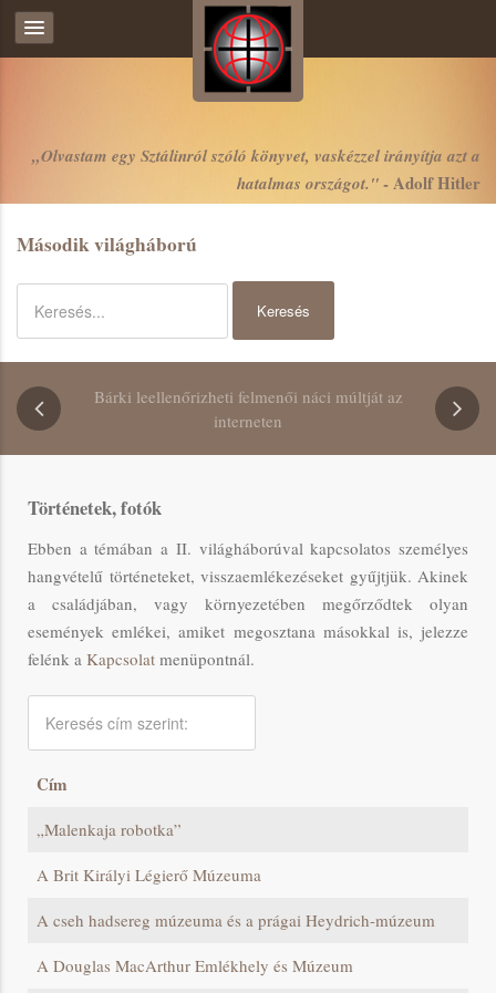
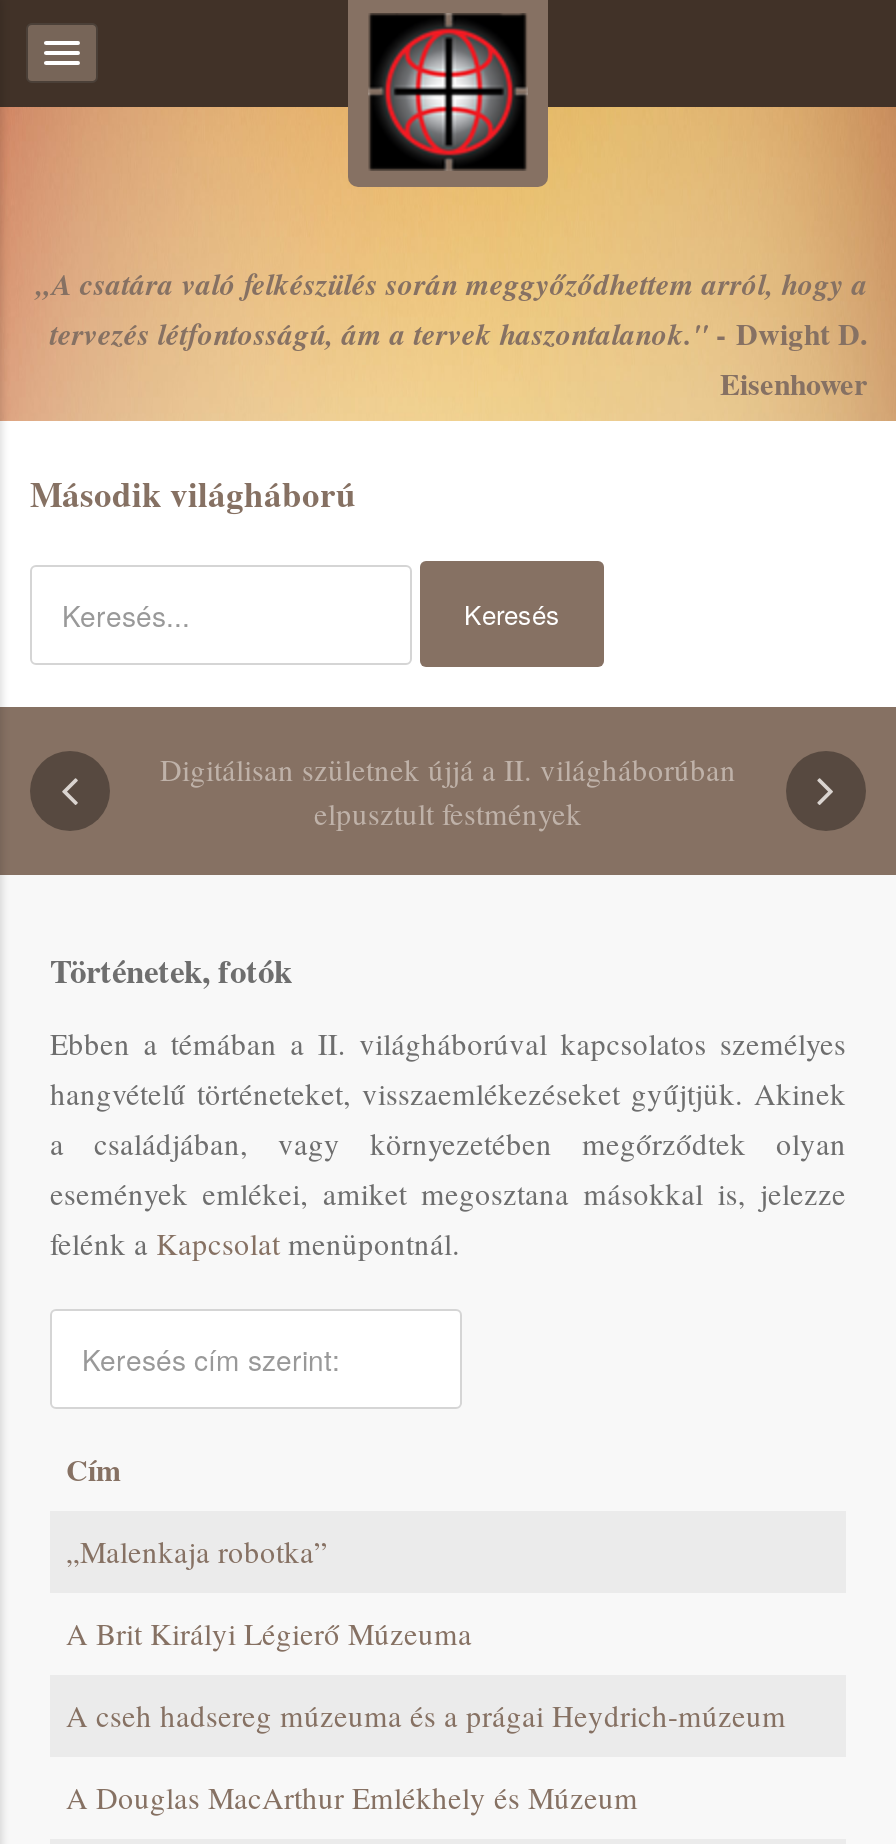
[32,144,480,195] „Olvastam egy Sztálinról szóló könyvet, vaskézzel irányítja azt a | hatalmas országot." - Adolf Hitler -> [36,263,868,405] „A csatára való felkészülés során meggyőződhettem arról, hogy a | tervezés létfontosságú, ám a tervek haszontalanok." - Dwight D. | Eisenhower
[94,385,402,432] Bárki leellenőrizheti felmenői náci múltját az | interneten -> [160,749,736,833] Digitálisan születnek újjá a II. világháborúban | elpusztult festmények

